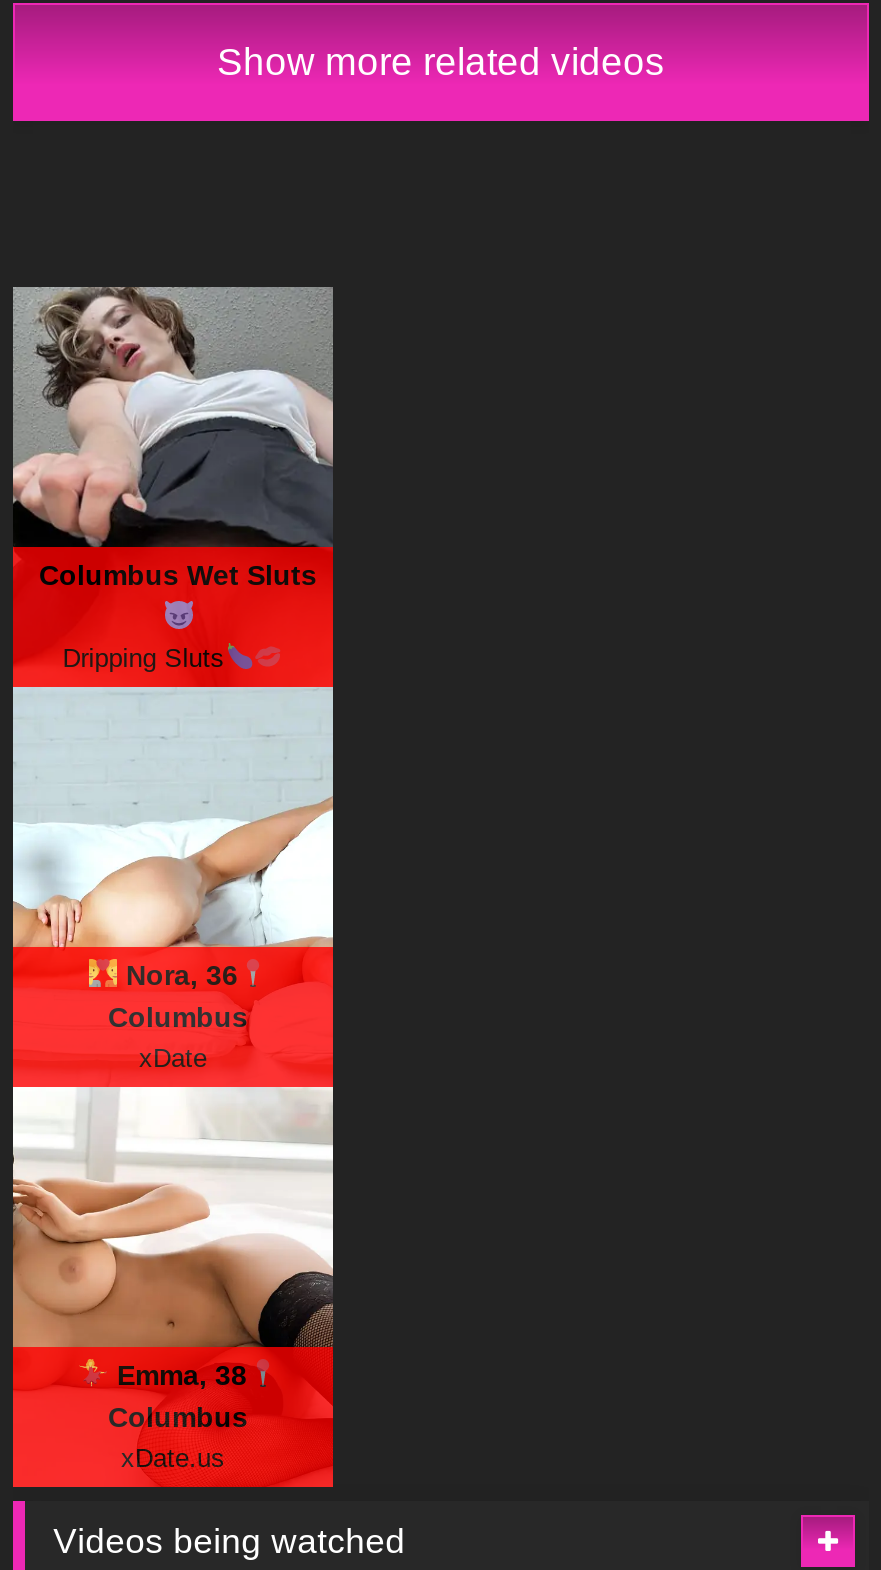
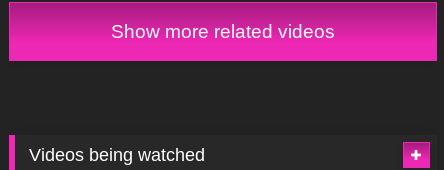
[11,285,335,673] [image] | Columbus Wet Sluts | Dripping Sluts -> none
[11,605,335,1489] [image] | Nora, 36 | Columbus | xDate -> none
[108,1359,248,1473] Emma, 38 | Columbus | xDate.us -> none

